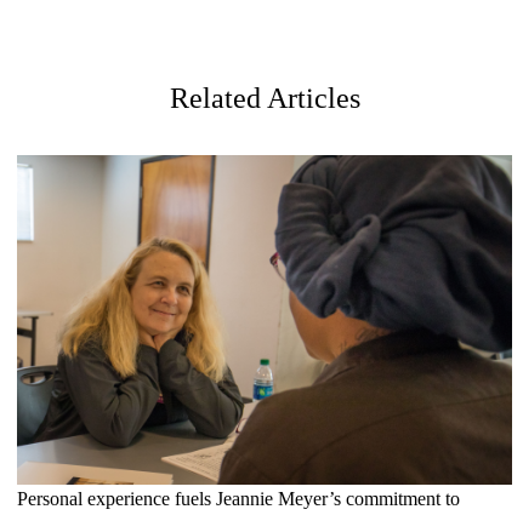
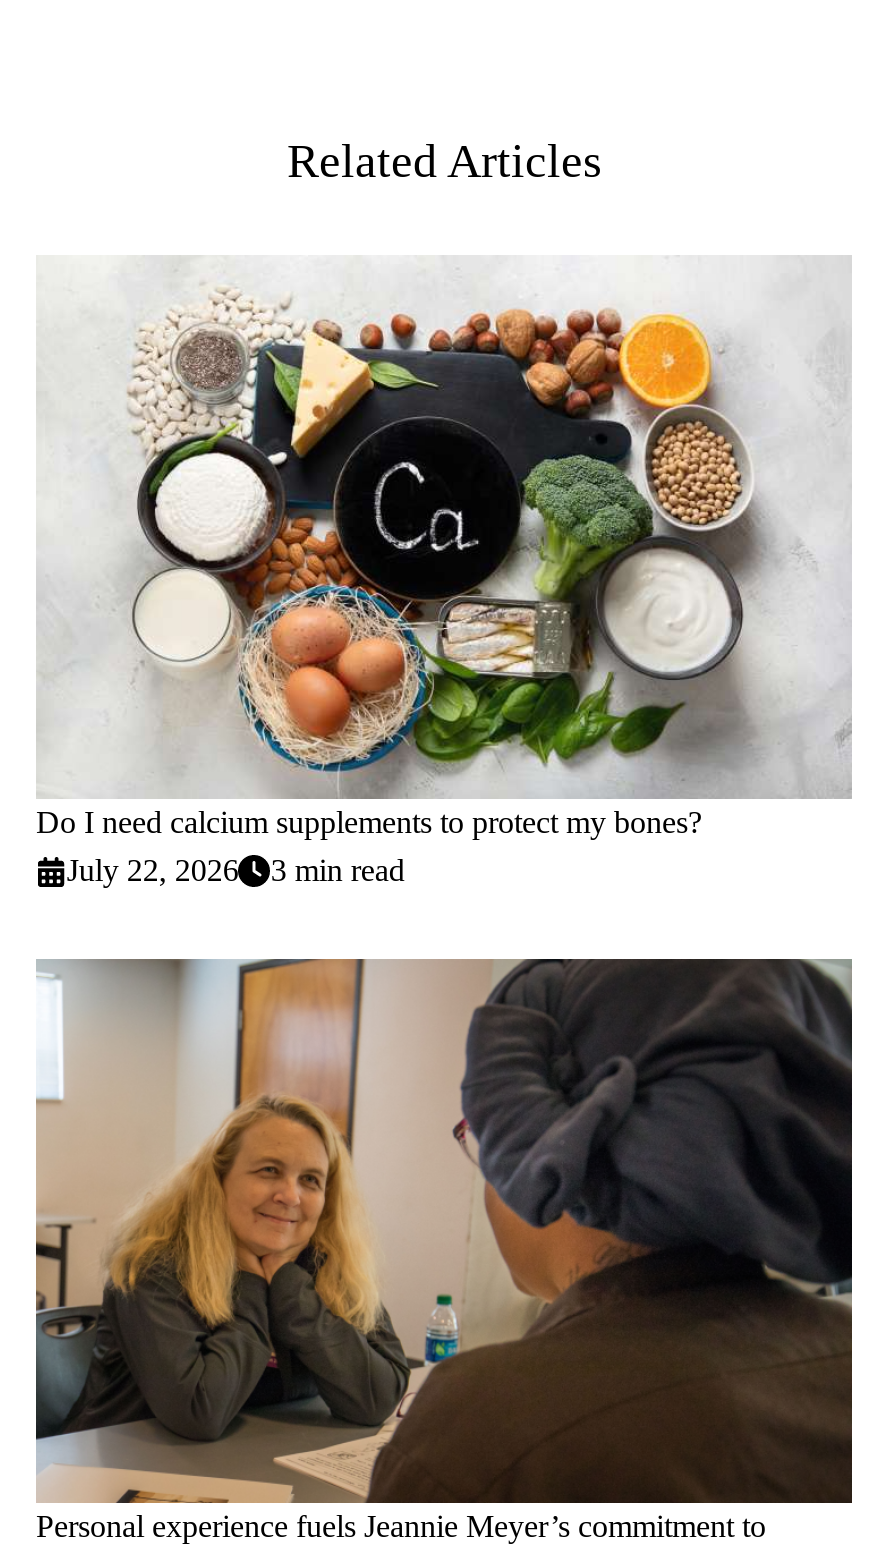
none -> [36,257,852,887] [image] | Do I need calcium supplements to protect my bones? | July 22, 2026 | 3 min read

